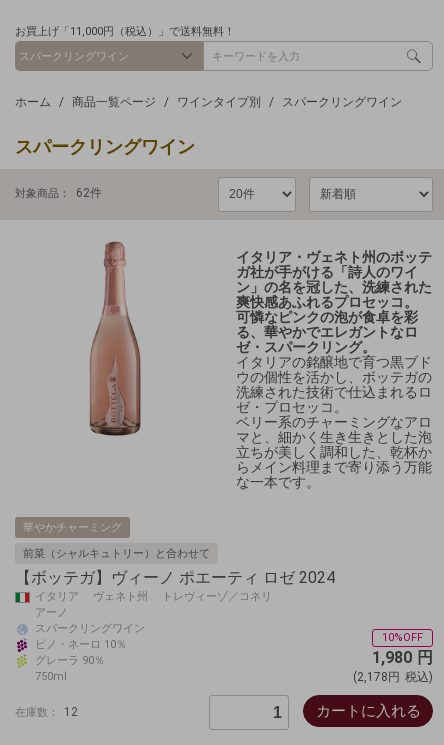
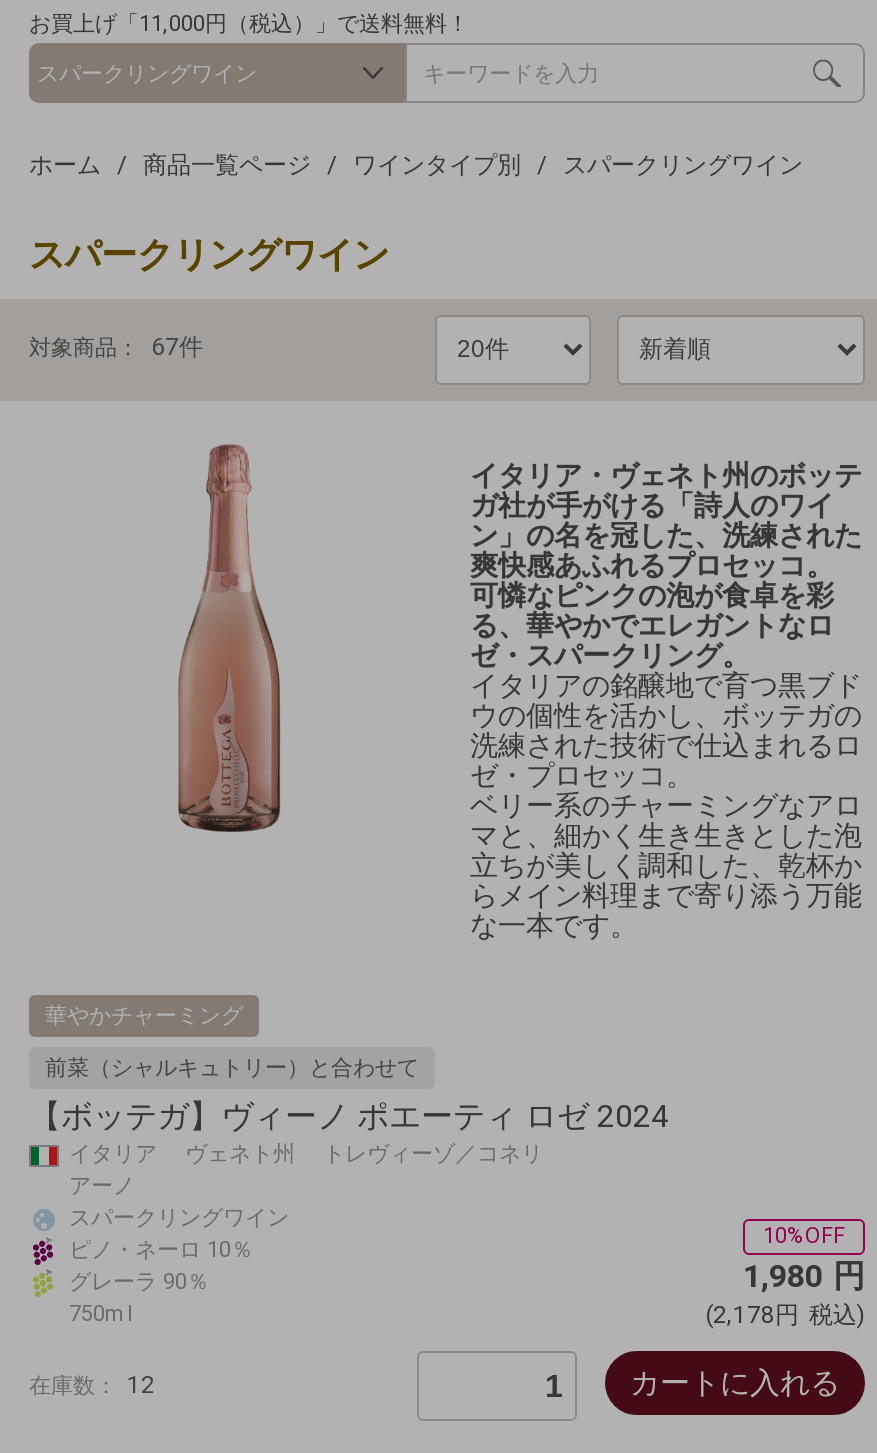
[15,186,102,200] 対象商品： 62件 -> [29,333,203,361] 対象商品： 67件

